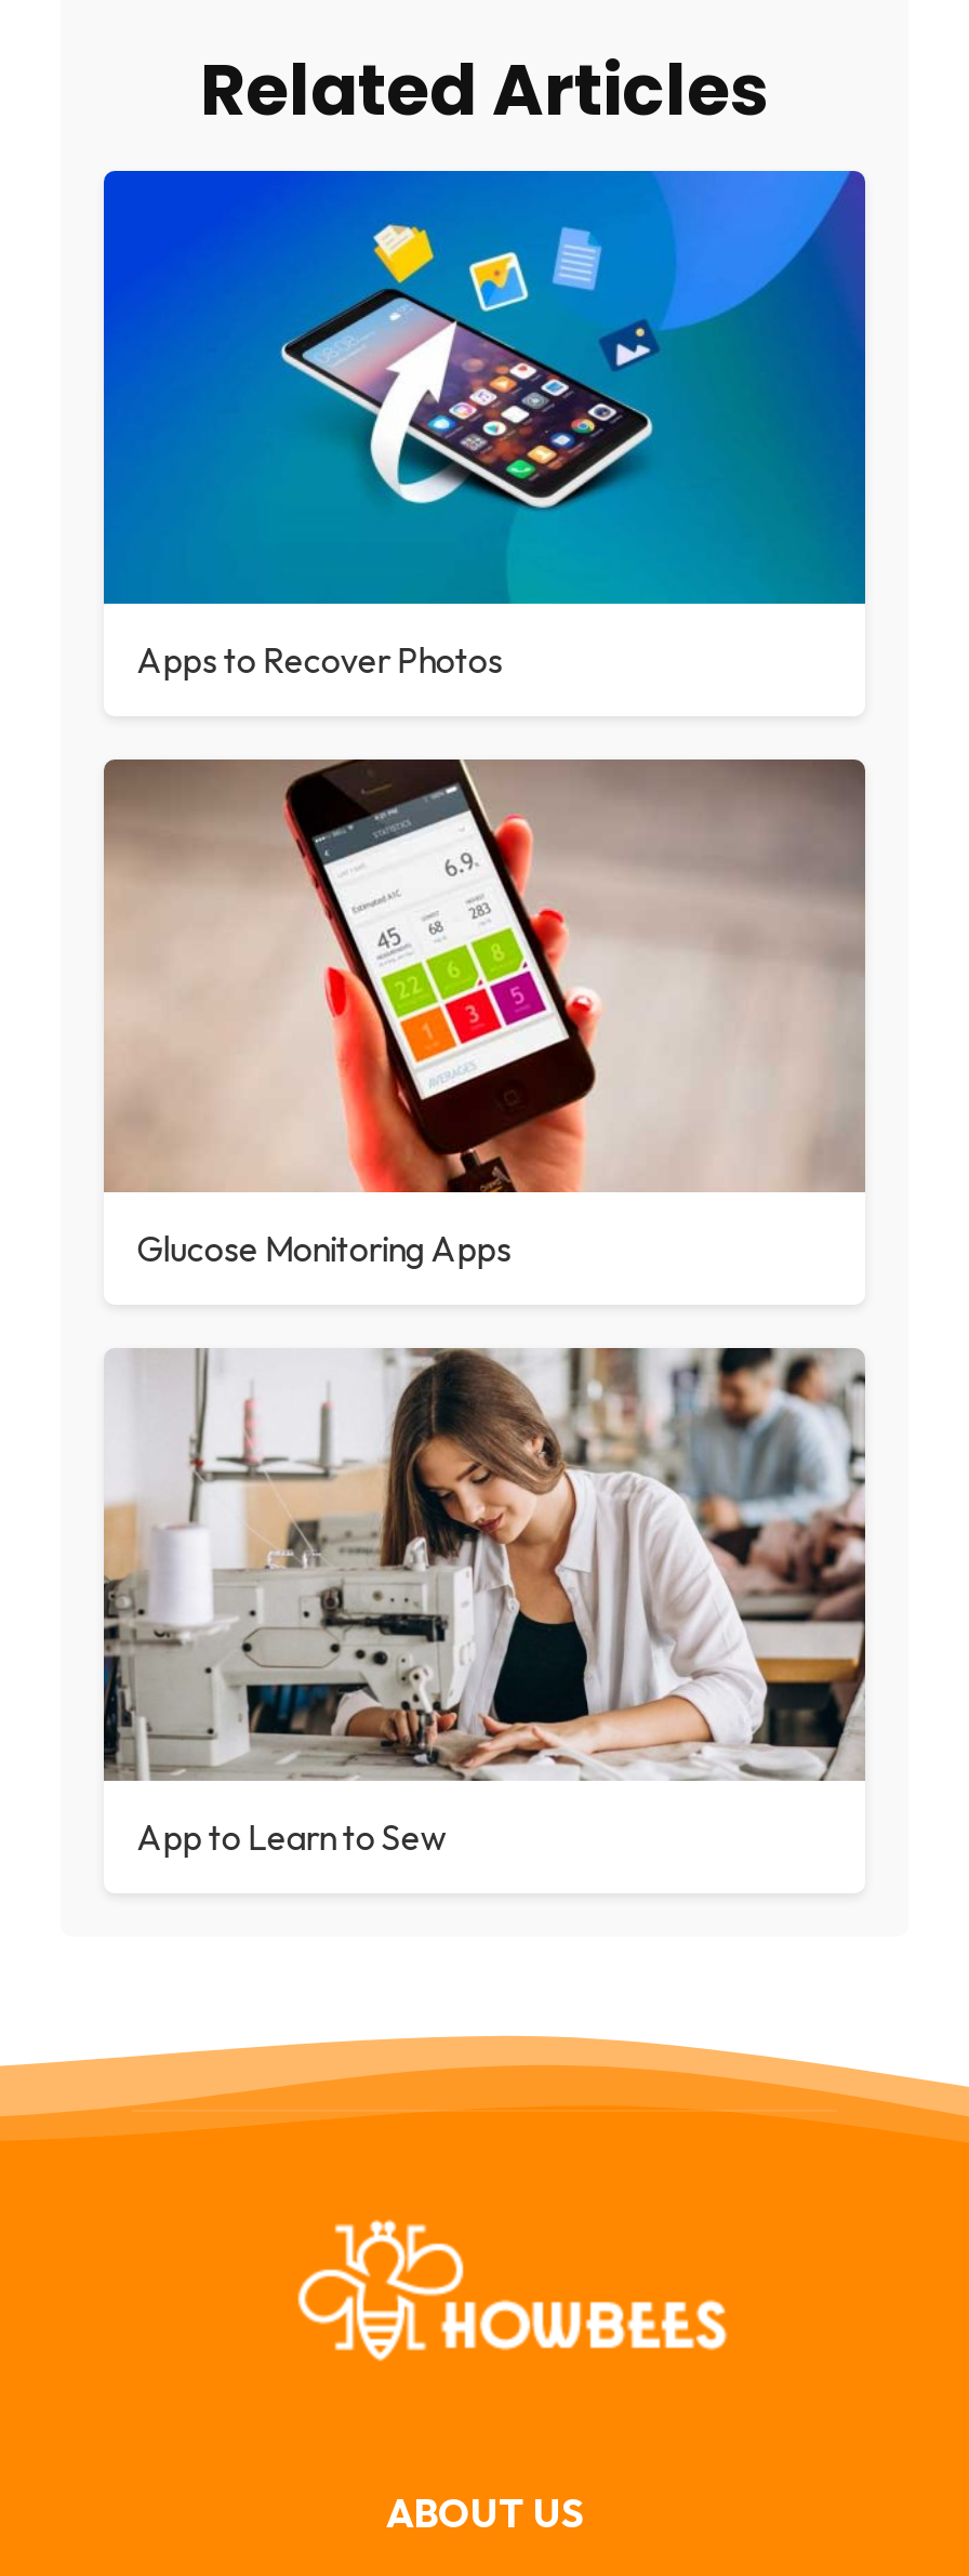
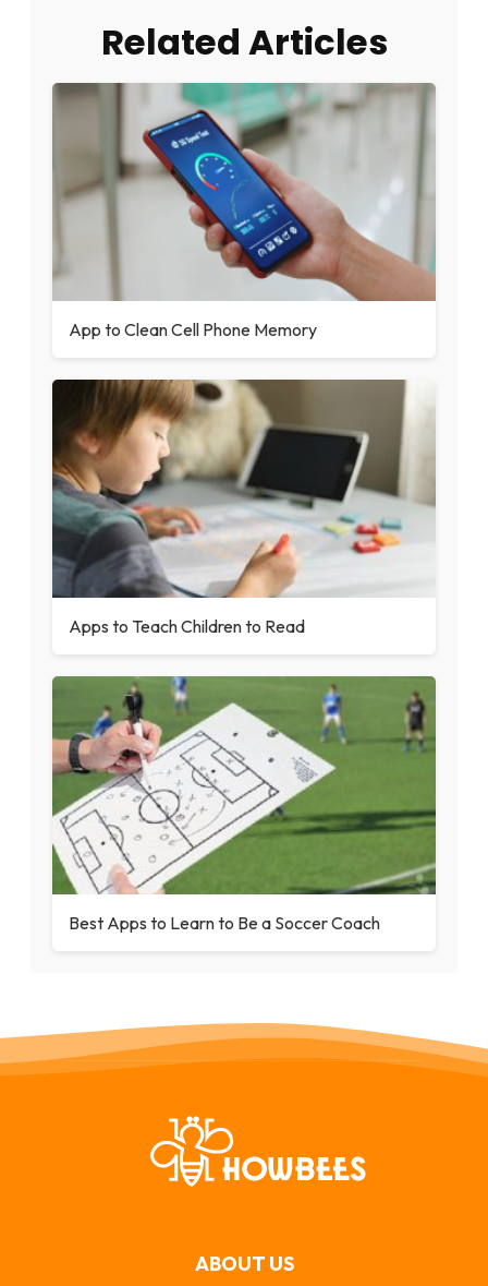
[102,169,867,682] [image] | Apps to Recover Photos -> [51,82,437,340] [image] | App to Clean Cell Phone Memory
[102,757,867,1270] [image] | Glucose Monitoring Apps -> [51,380,436,637] [image] | Apps to Teach Children to Read
[102,1346,867,1859] [image] | App to Learn to Sew -> [51,675,437,934] [image] | Best Apps to Learn to Be a Soccer Coach

